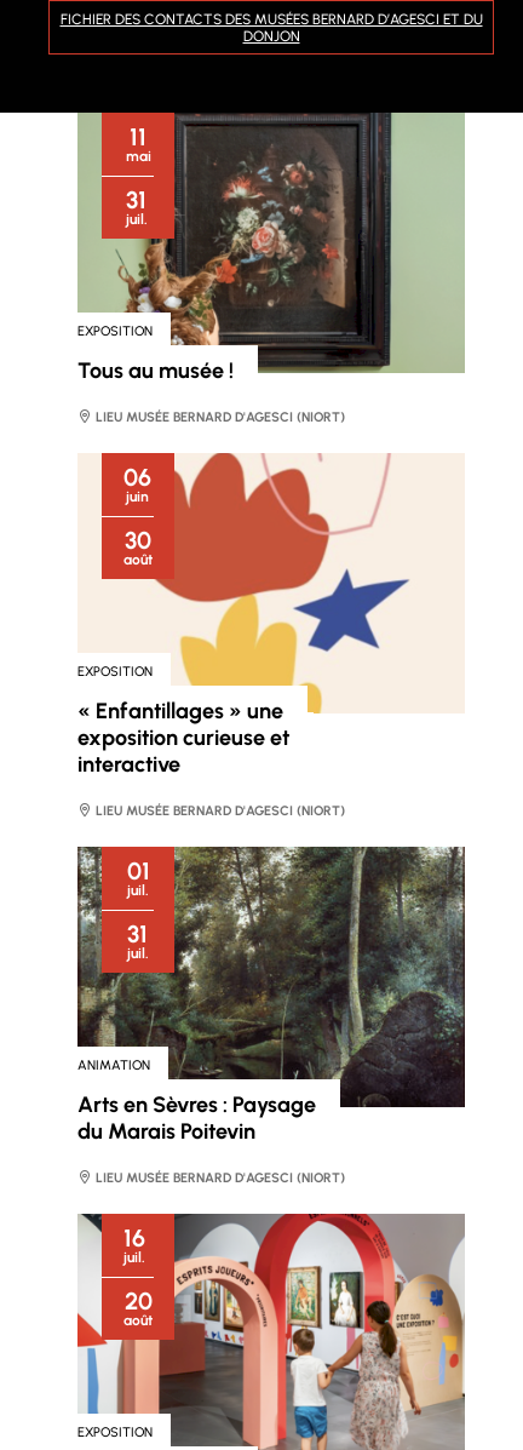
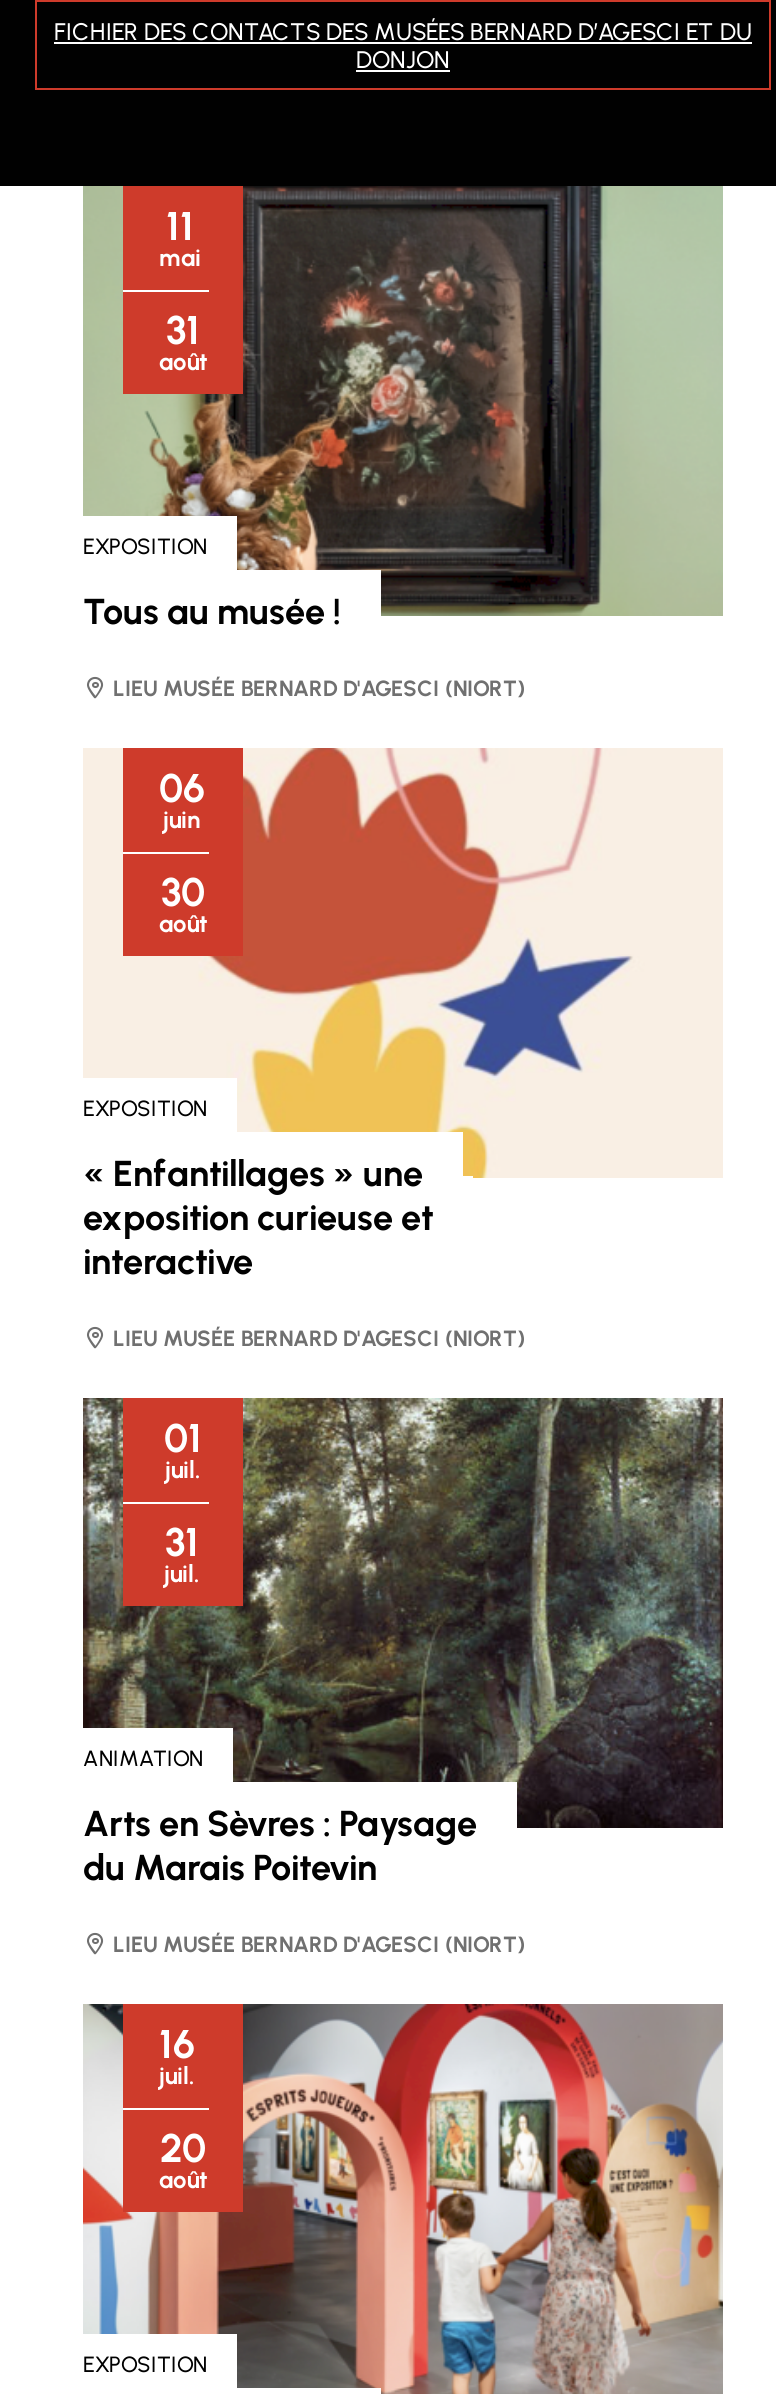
[125,211,147,228] juil. -> [159,348,207,376] août

